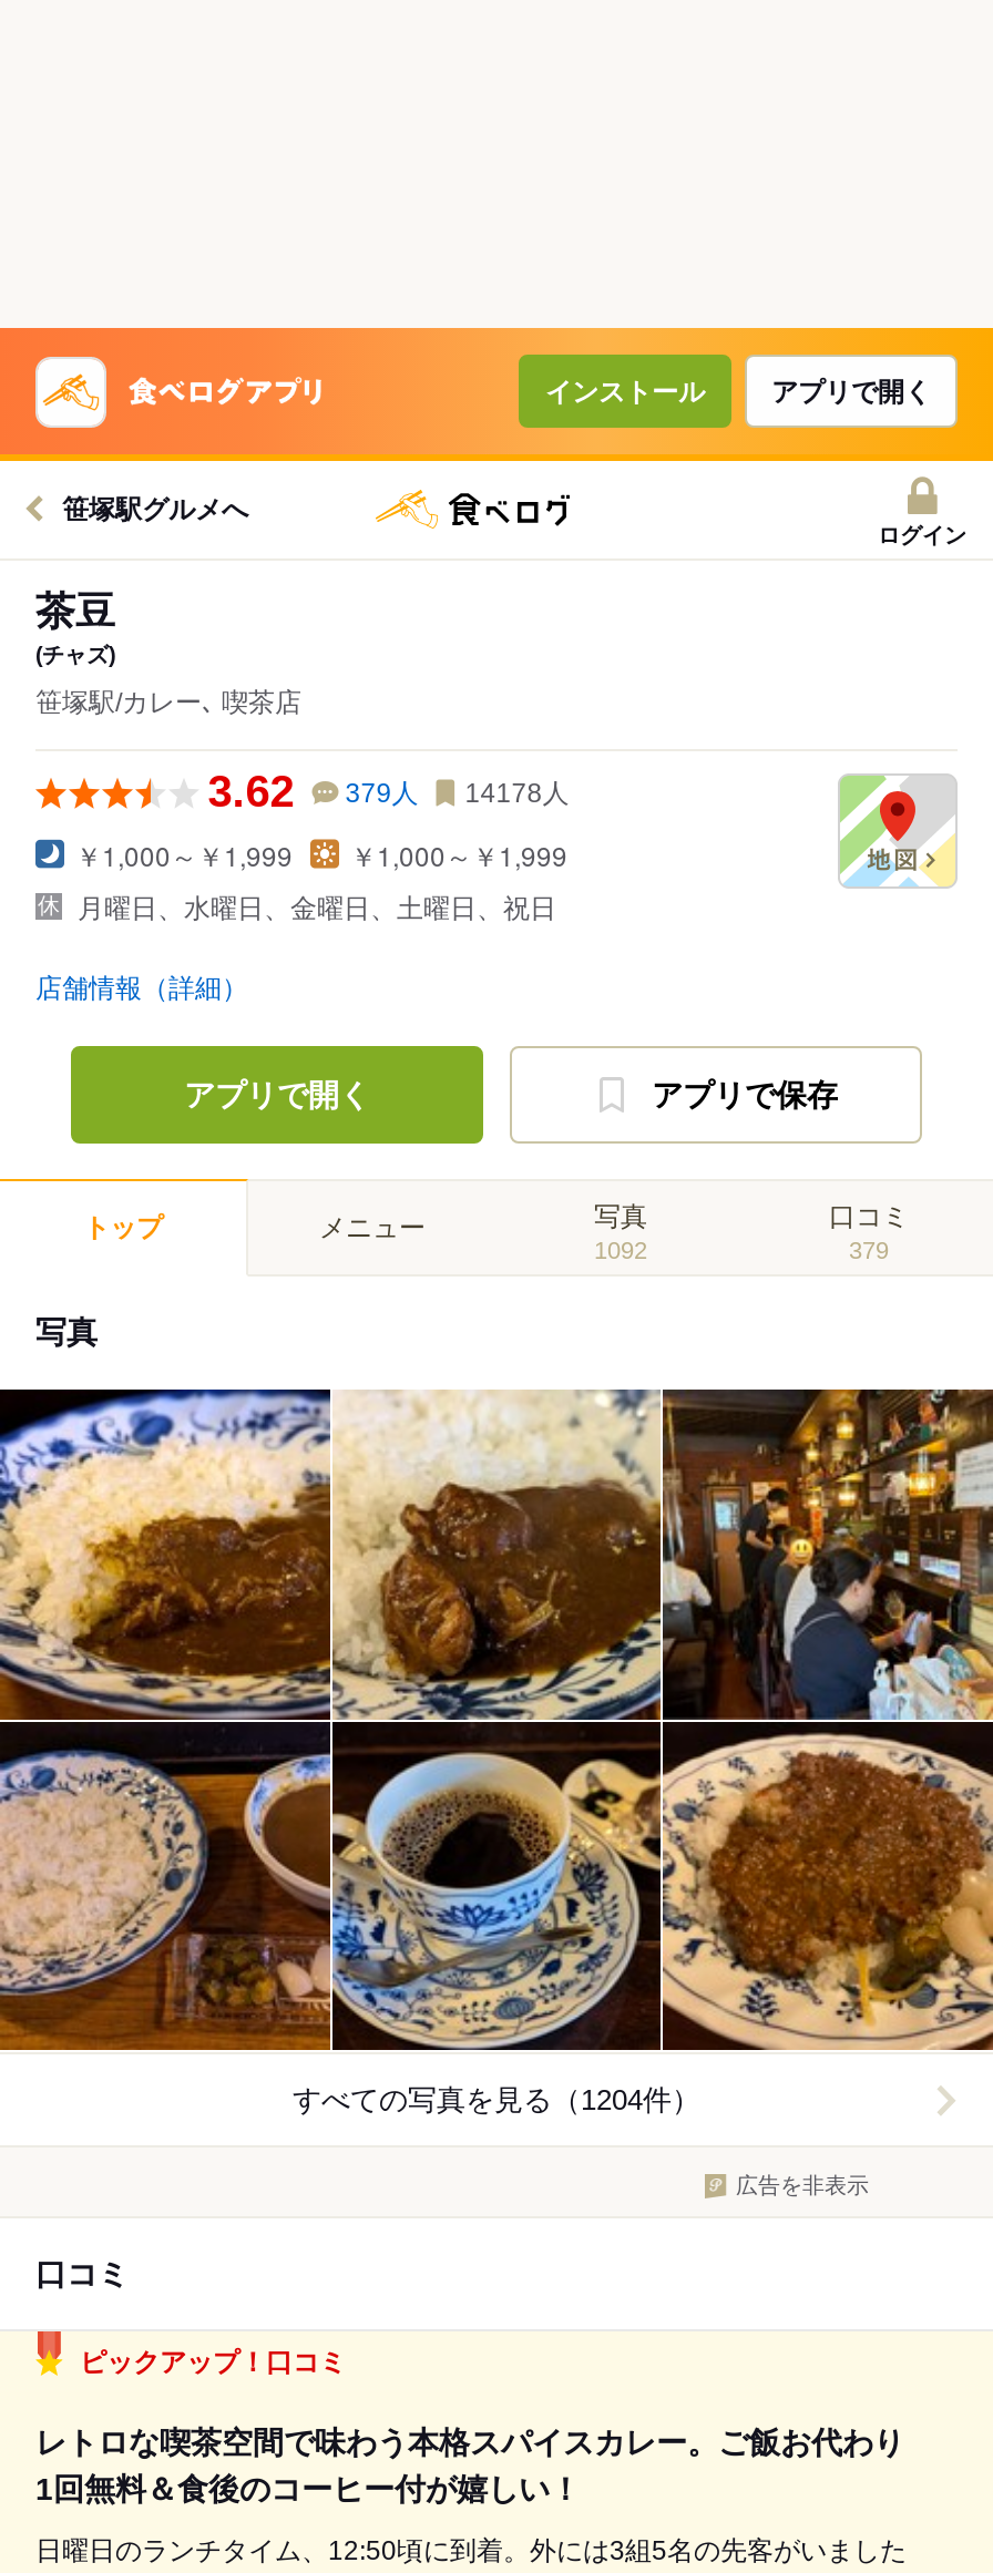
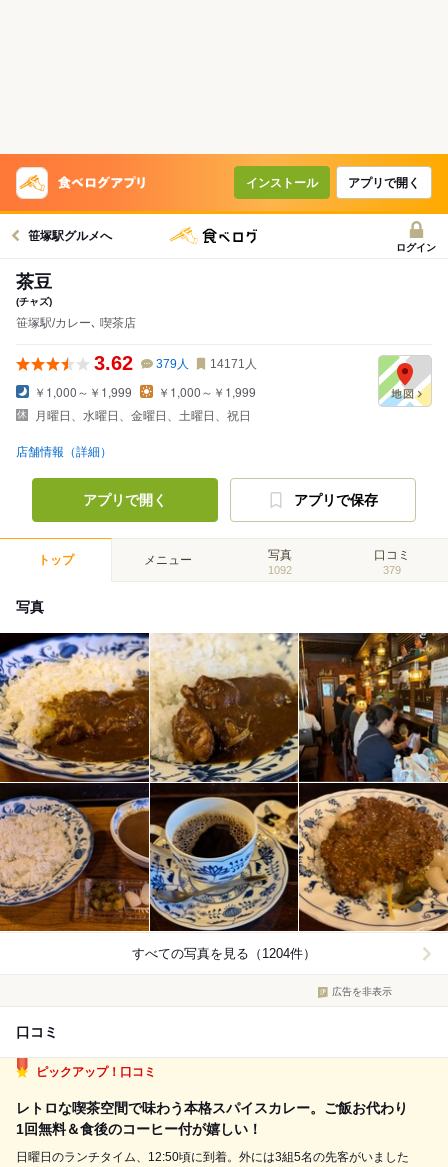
[208,767,569,816] 3.62 379人 14178人 -> [94,352,257,374] 3.62 379人 14171人

